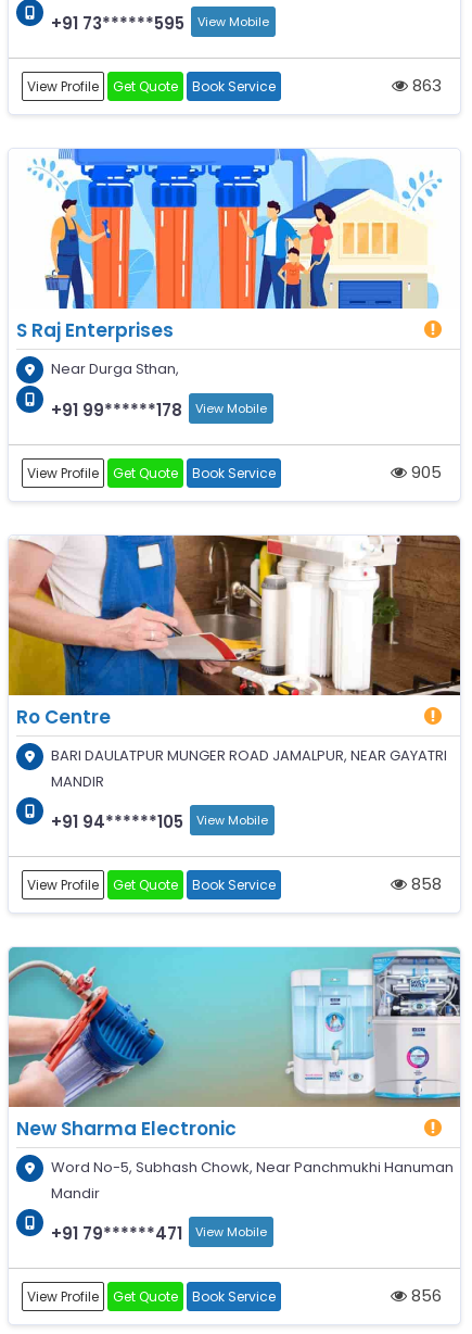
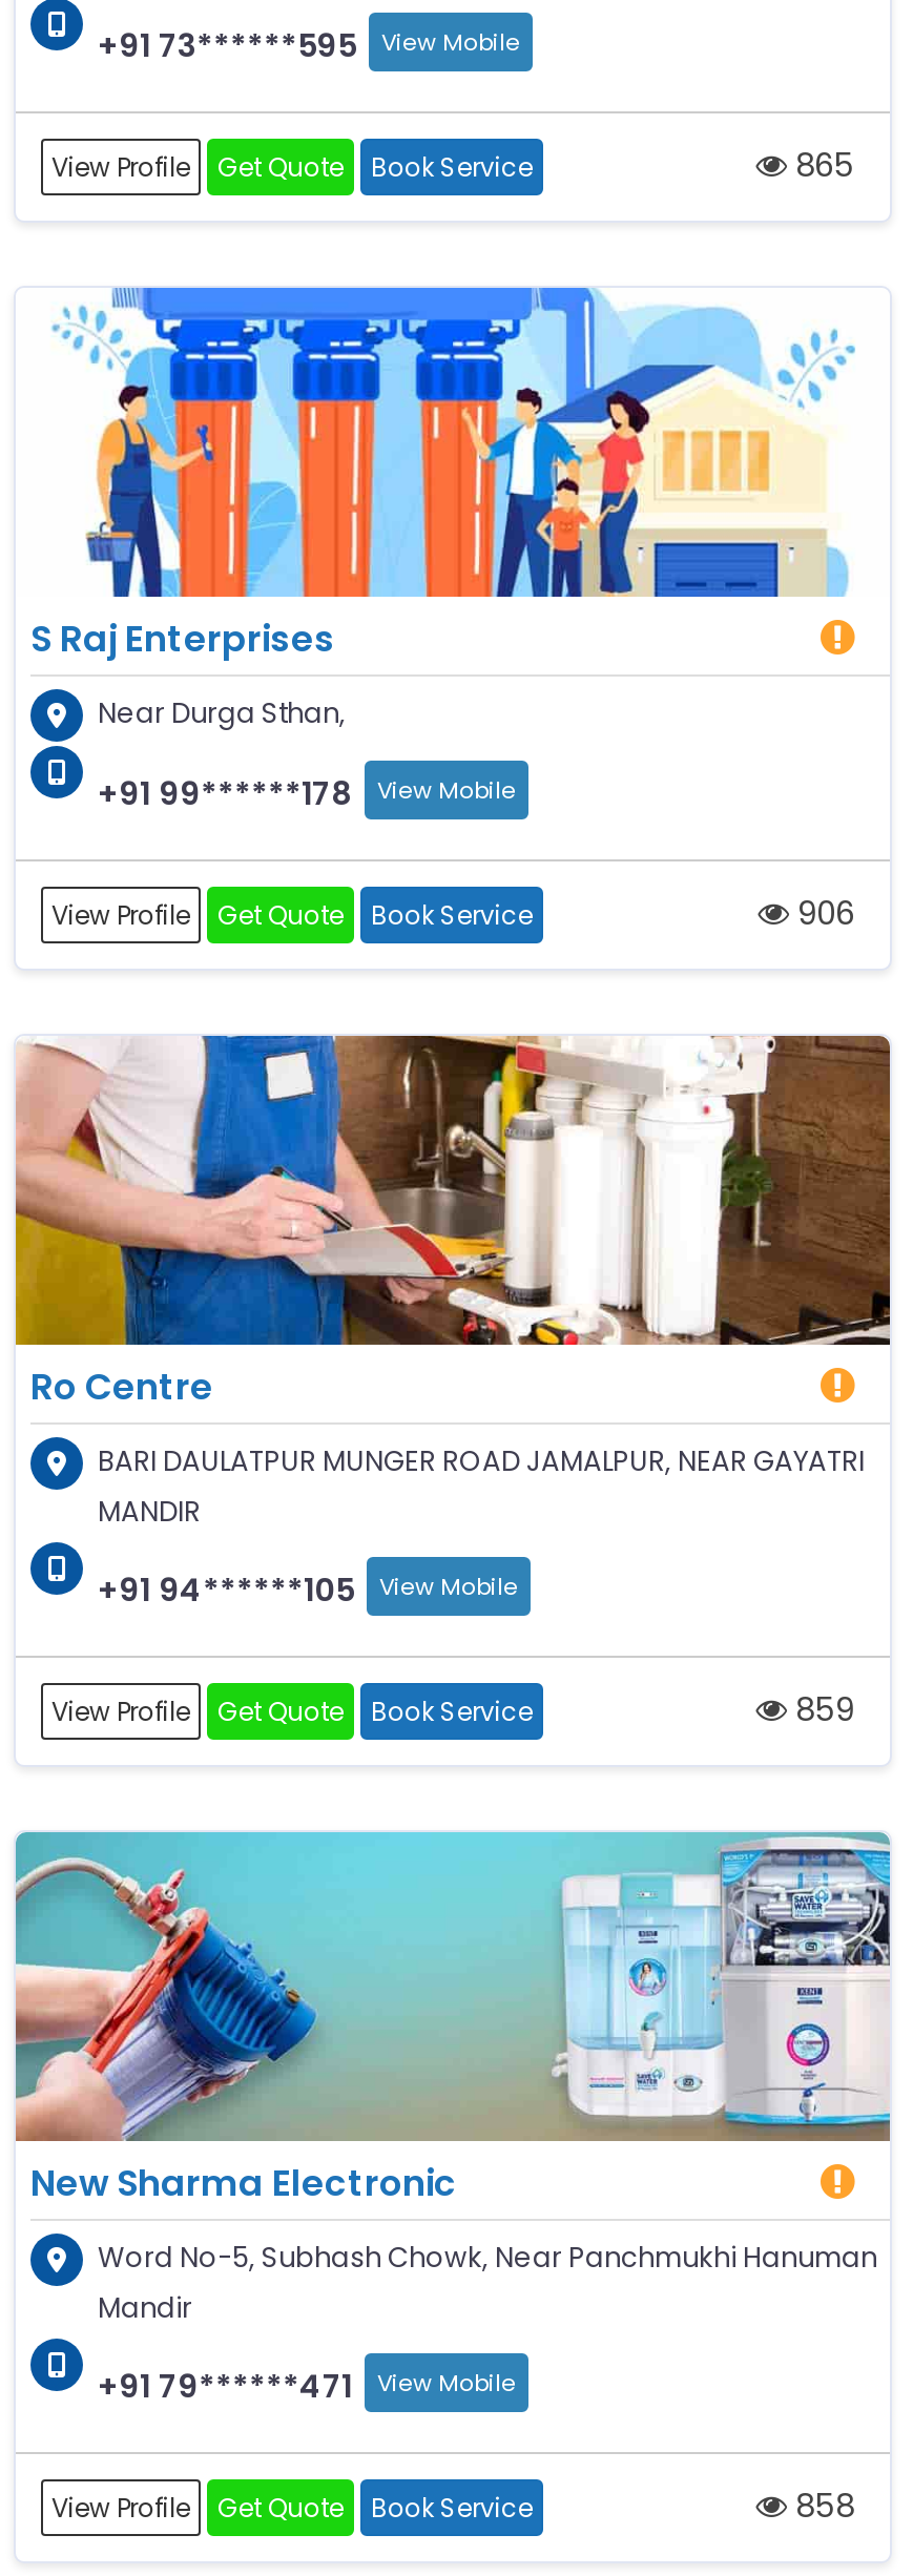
[408,74,442,97] 863 -> [787,143,854,187] 865
[407,461,442,483] 905 -> [789,891,854,935] 906
[407,872,442,895] 858 -> [787,1687,854,1731] 859
[407,1284,442,1307] 856 -> [787,2484,854,2528] 858

